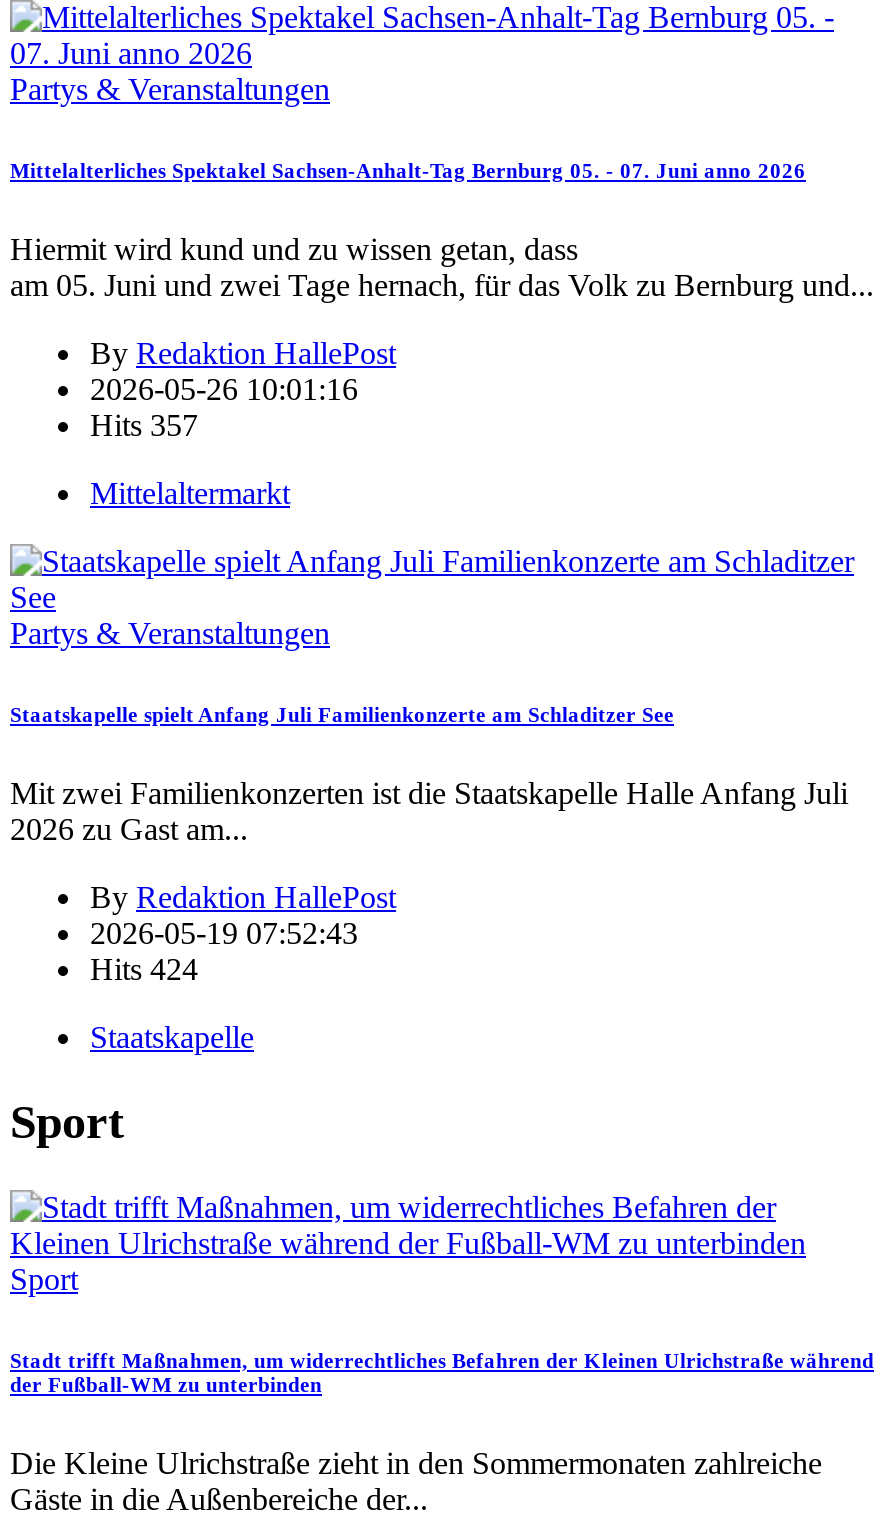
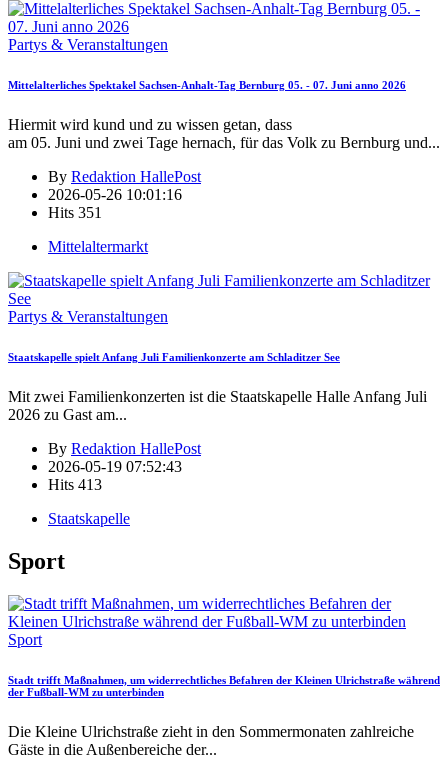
[90,408,198,442] Hits 357 -> [48,204,102,221] Hits 351
[90,952,198,986] Hits 424 -> [48,476,102,493] Hits 413

